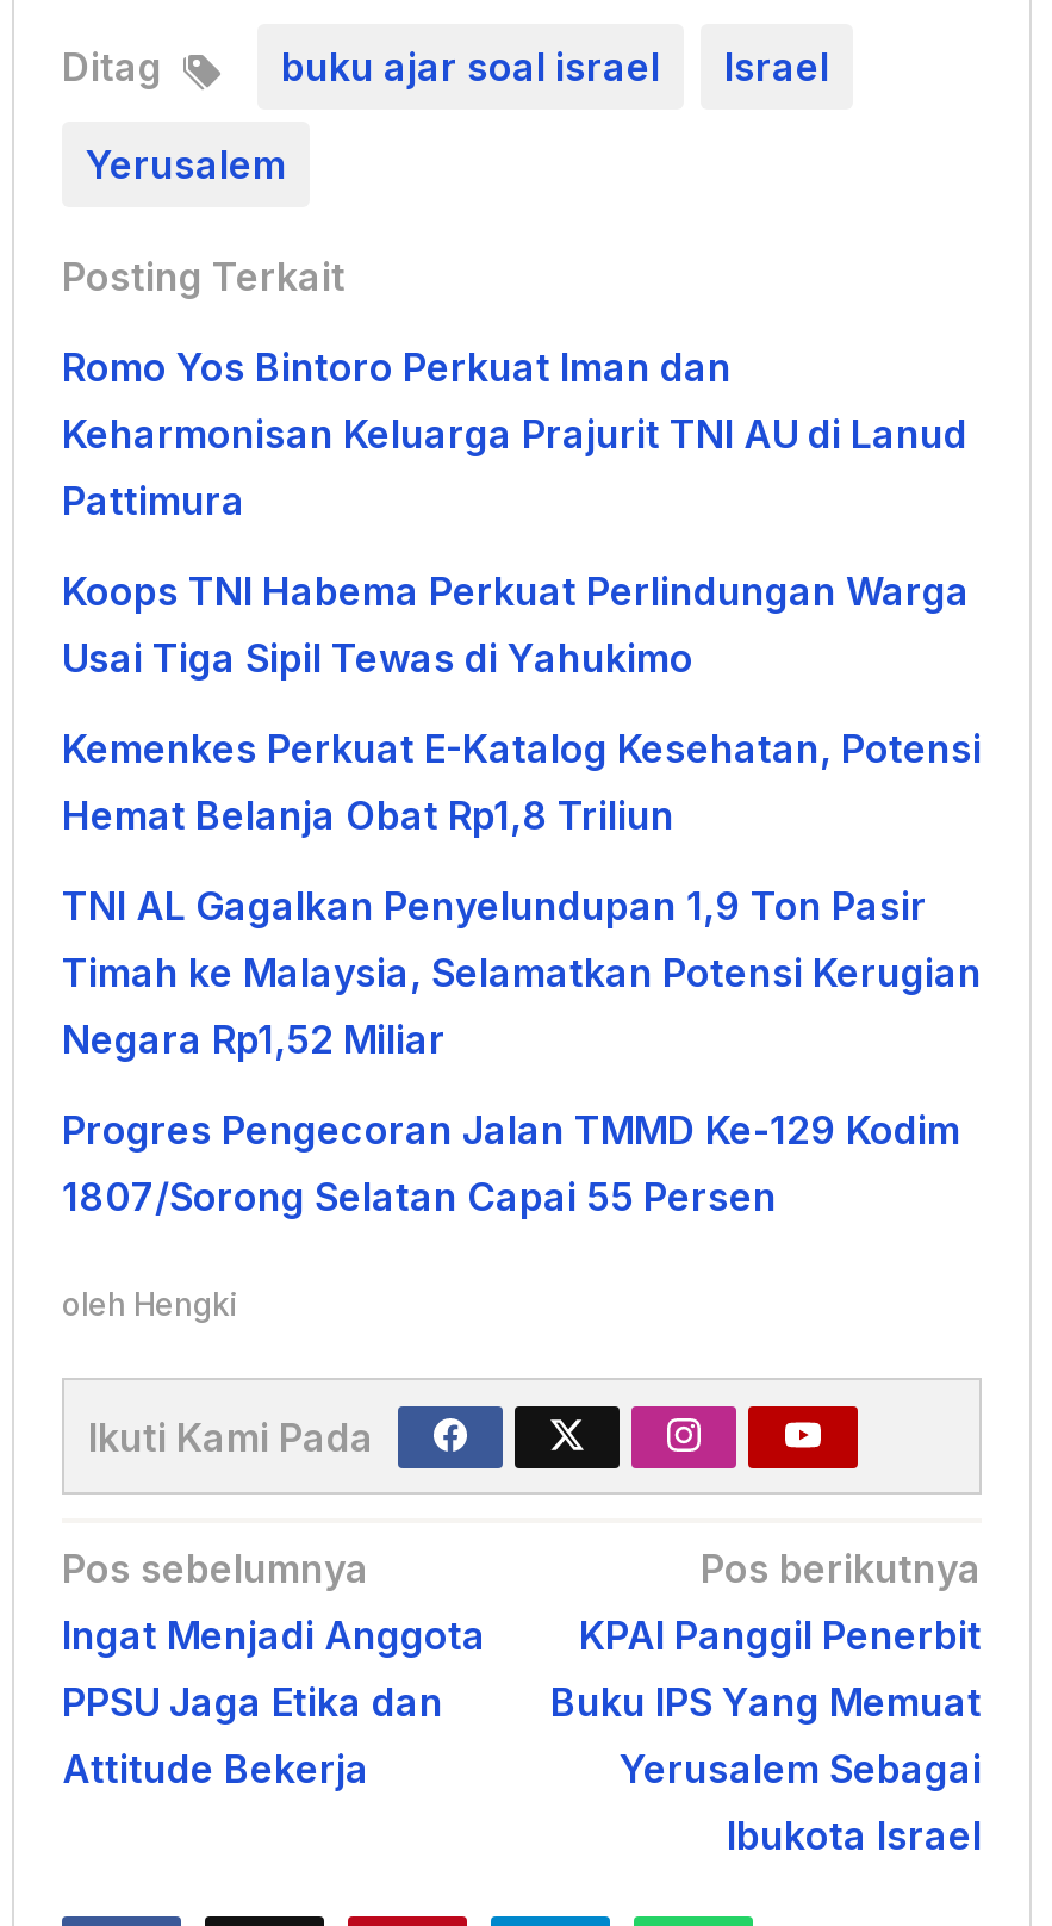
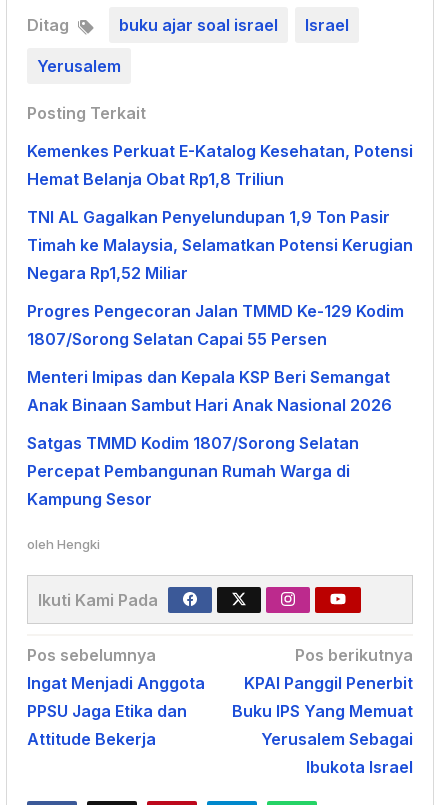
[62,343,970,682] Romo Yos Bintoro Perkuat Iman dan | Keharmonisan Keluarga Prajurit TNI AU di Lanud | Pattimura | Koops TNI Habema Perkuat Perlindungan Warga | Usai Tiga Sipil Tewas di Yahukimo -> none
moved [62,725,982,1221] -> [27,141,413,349]: Kemenkes Perkuat E-Katalog Kesehatan, Potensi | Hemat Belanja Obat Rp1,8 Triliun | TNI AL Gagalkan Penyelundupan 1,9 Ton Pasir | Timah ke Malaysia, Selamatkan Potensi Kerugian | Negara Rp1,52 Miliar | Progres Pengecoran Jalan TMMD Ke-129 Kodim | 1807/Sorong Selatan Capai 55 Persen
none -> [27,367,392,509] Menteri Imipas dan Kepala KSP Beri Semangat | Anak Binaan Sambut Hari Anak Nasional 2026 | Satgas TMMD Kodim 1807/Sorong Selatan | Percepat Pembangunan Rumah Warga di | Kampung Sesor

